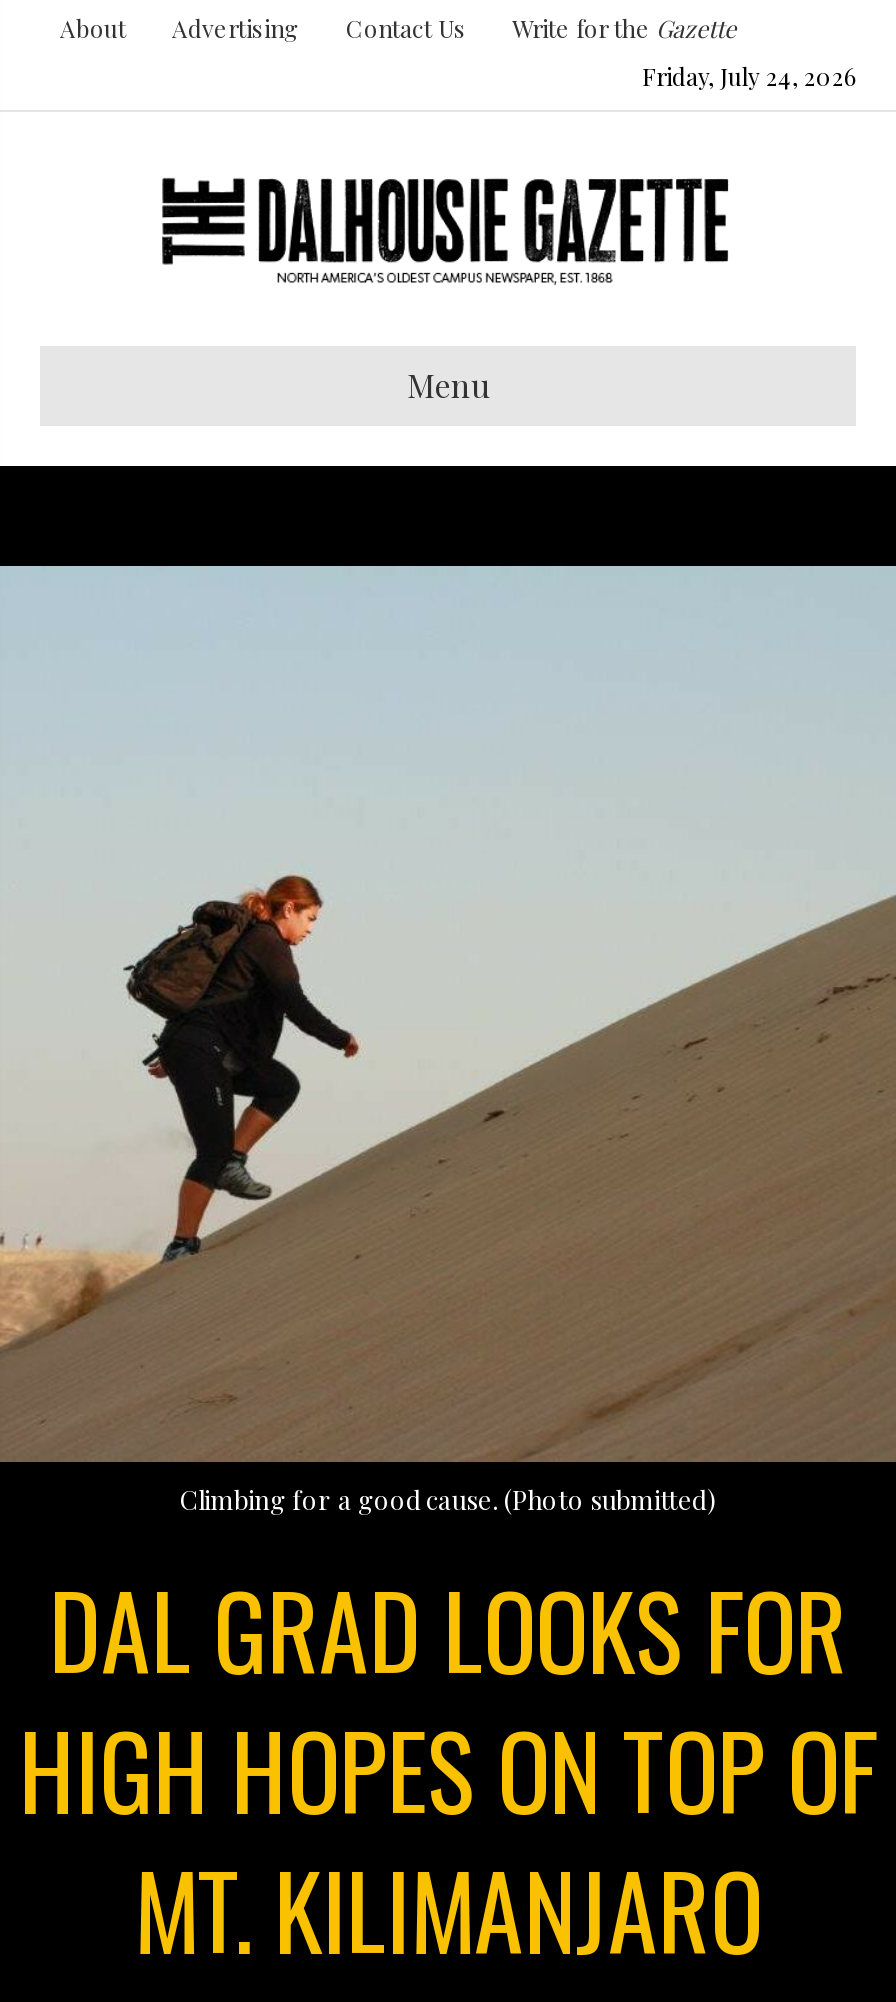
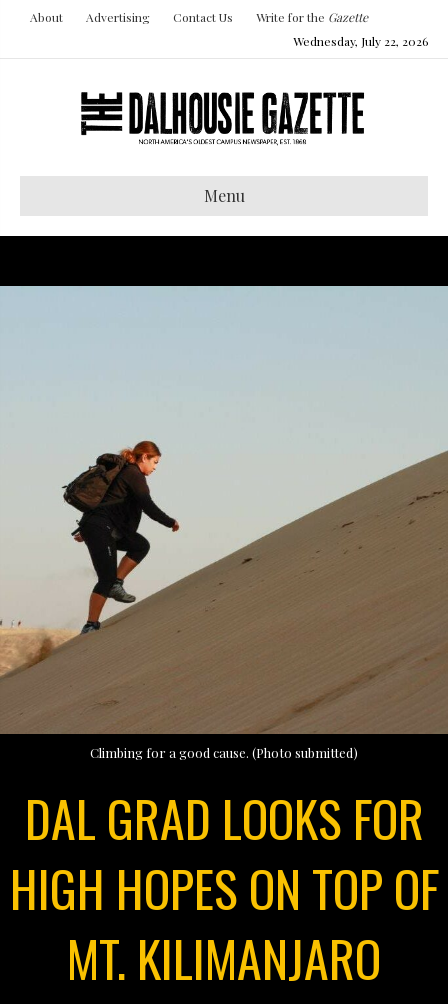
[642,60,856,92] Friday, July 24, 2026 -> [293,33,428,49] Wednesday, July 22, 2026

